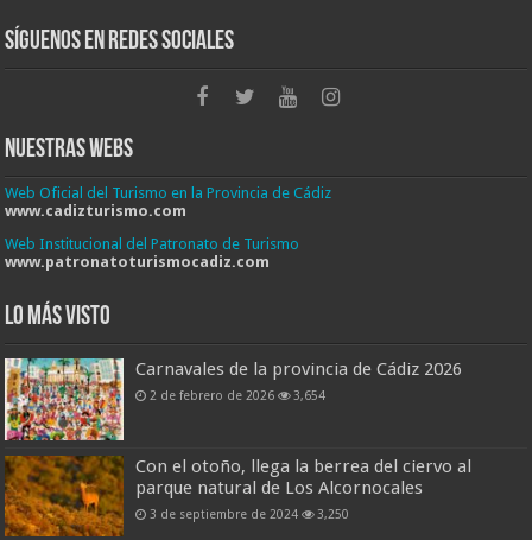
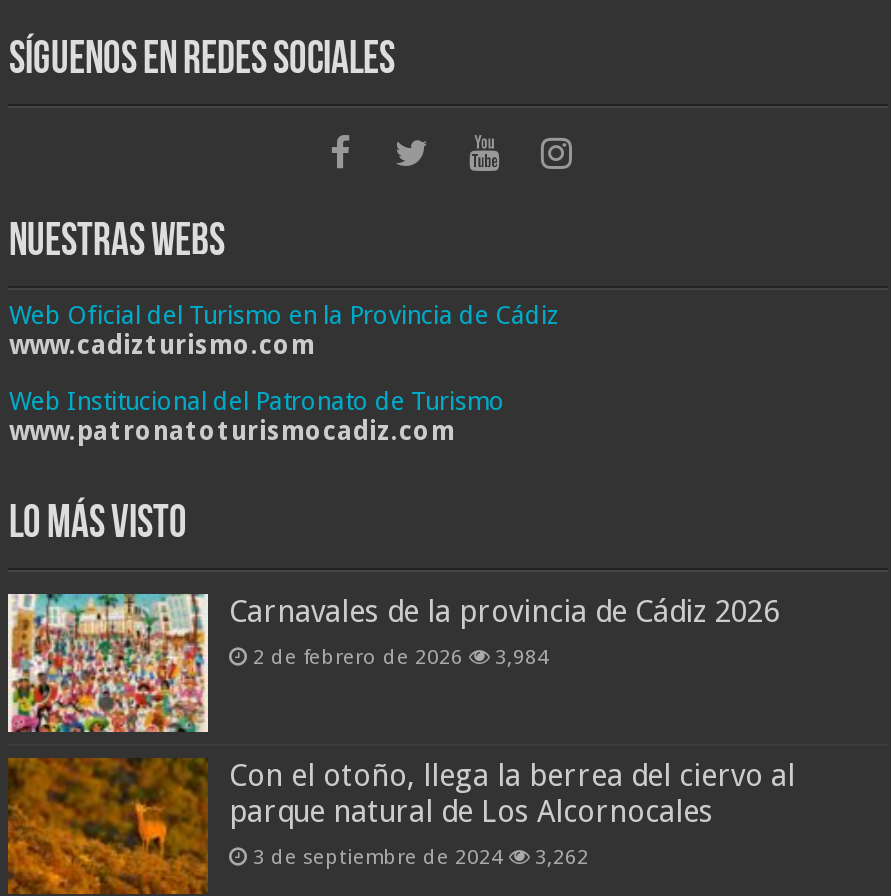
[150,389,326,403] 2 de febrero de 2026 3,654 -> [253,645,549,669] 2 de febrero de 2026 3,984
[150,506,350,520] 3 de septiembre de 2024 3,250 -> [253,843,589,867] 3 de septiembre de 2024 3,262

